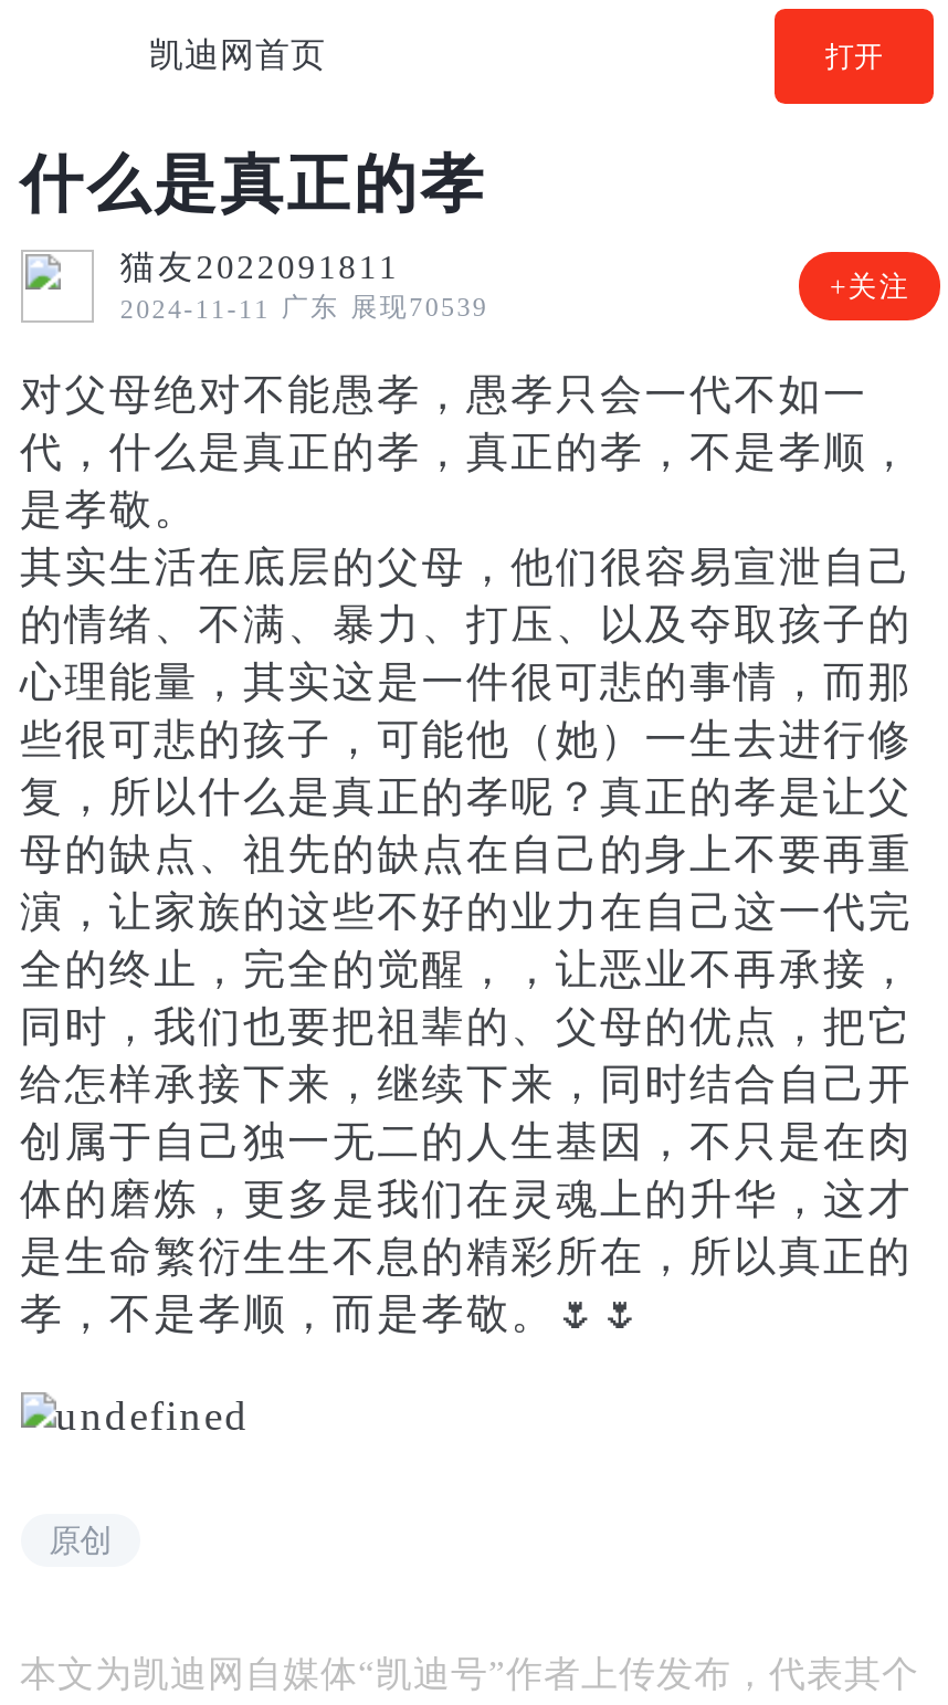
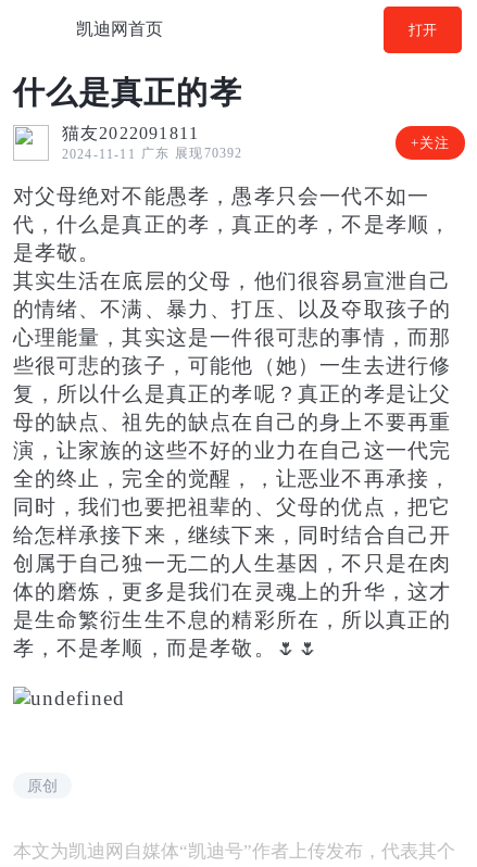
[120,292,489,324] 2024-11-11 广东 展现70539 -> [62,146,243,162] 2024-11-11 广东 展现70392

